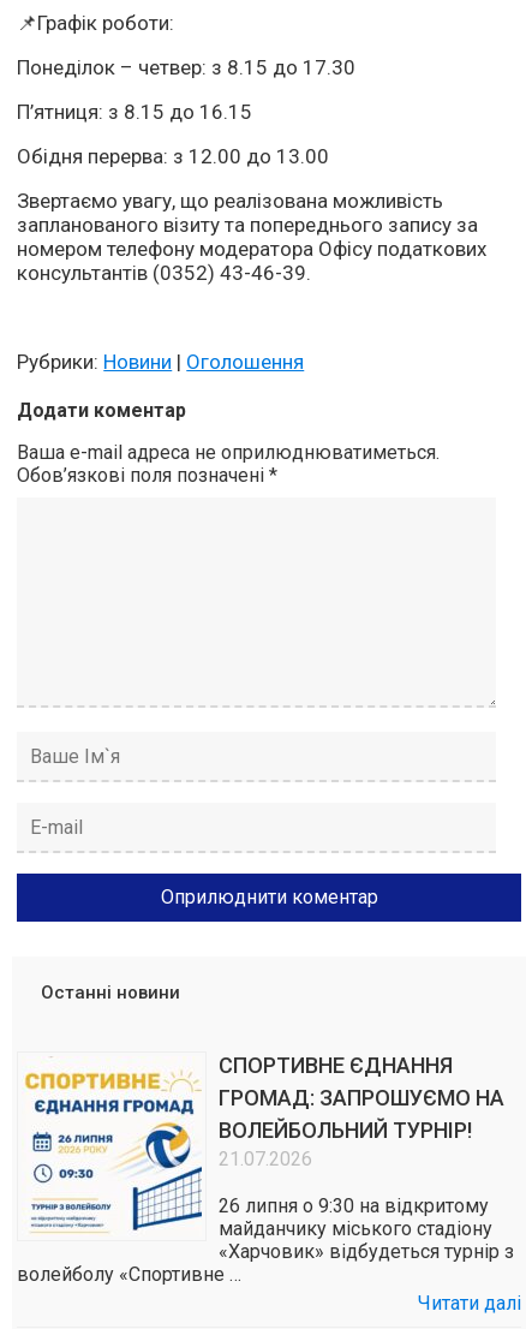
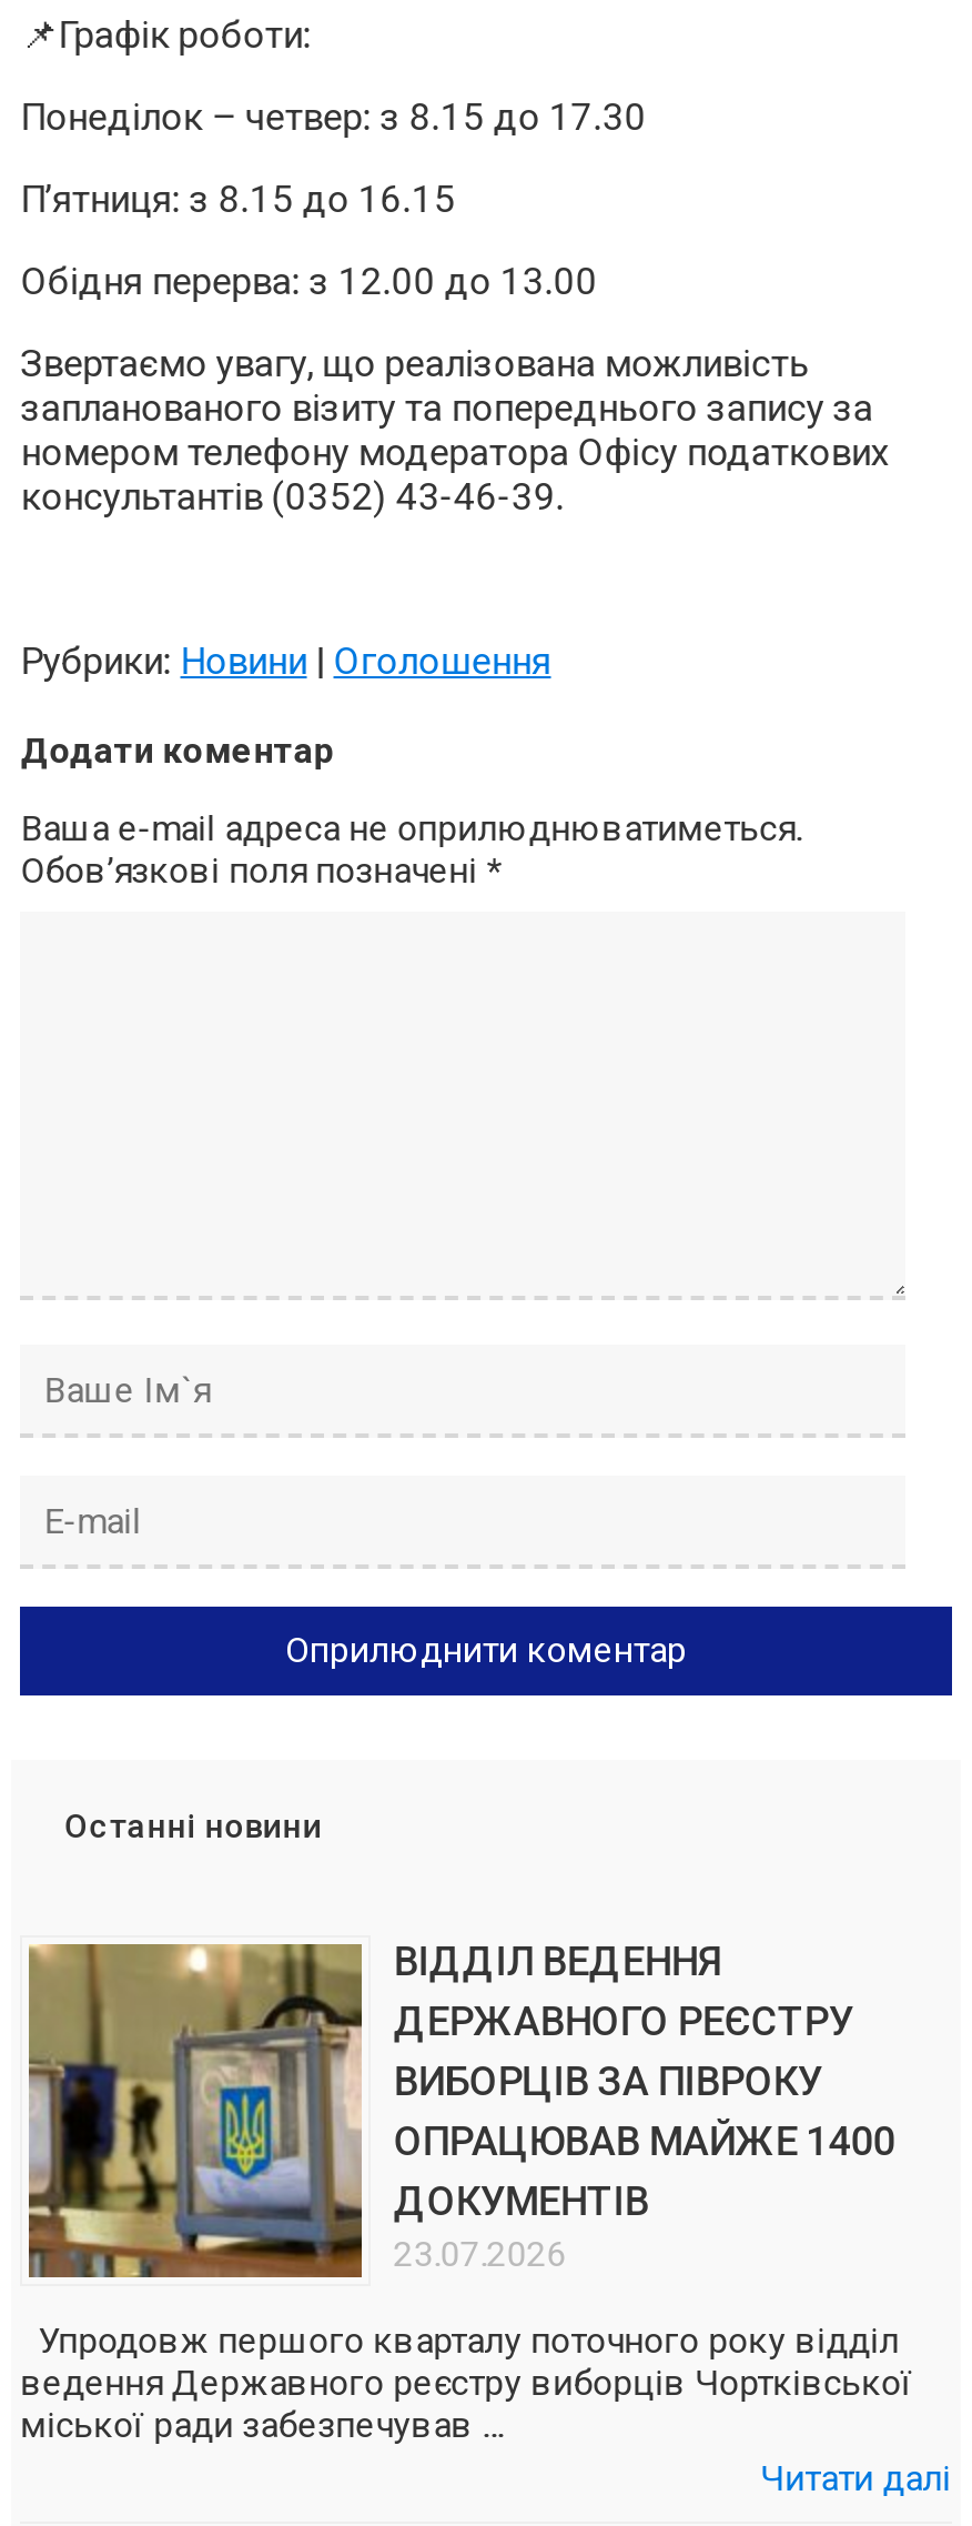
[22,1053,505,1209] [image] | СПОРТИВНЕ ЄДНАННЯ | ГРОМАД: ЗАПРОШУЄМО НА | ВОЛЕЙБОЛЬНИЙ ТУРНІР! | 21.07.2026 -> [27,1938,895,2280] [image] | ВІДДІЛ ВЕДЕННЯ | ДЕРЖАВНОГО РЕЄСТРУ | ВИБОРЦІВ ЗА ПІВРОКУ | ОПРАЦЮВАВ МАЙЖЕ 1400 | ДОКУМЕНТІВ | 23.07.2026
[17,1195,514,1286] 26 липня о 9:30 на відкритому | майданчику міського стадіону | «Харчовик» відбудеться турнір з | волейболу «Спортивне … -> [21,2320,913,2447] Упродовж першого кварталу поточного року відділ | ведення Державного реєстру виборців Чортківської | міської ради забезпечував …

